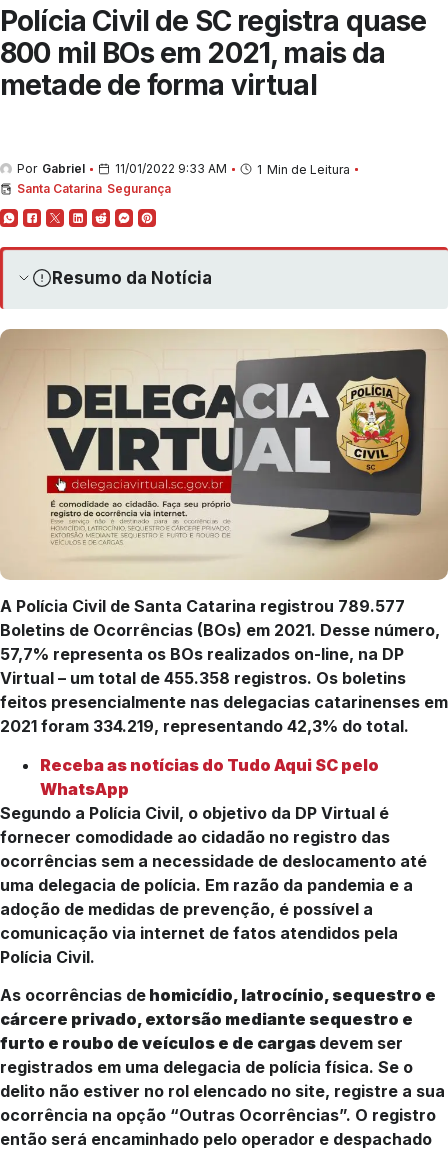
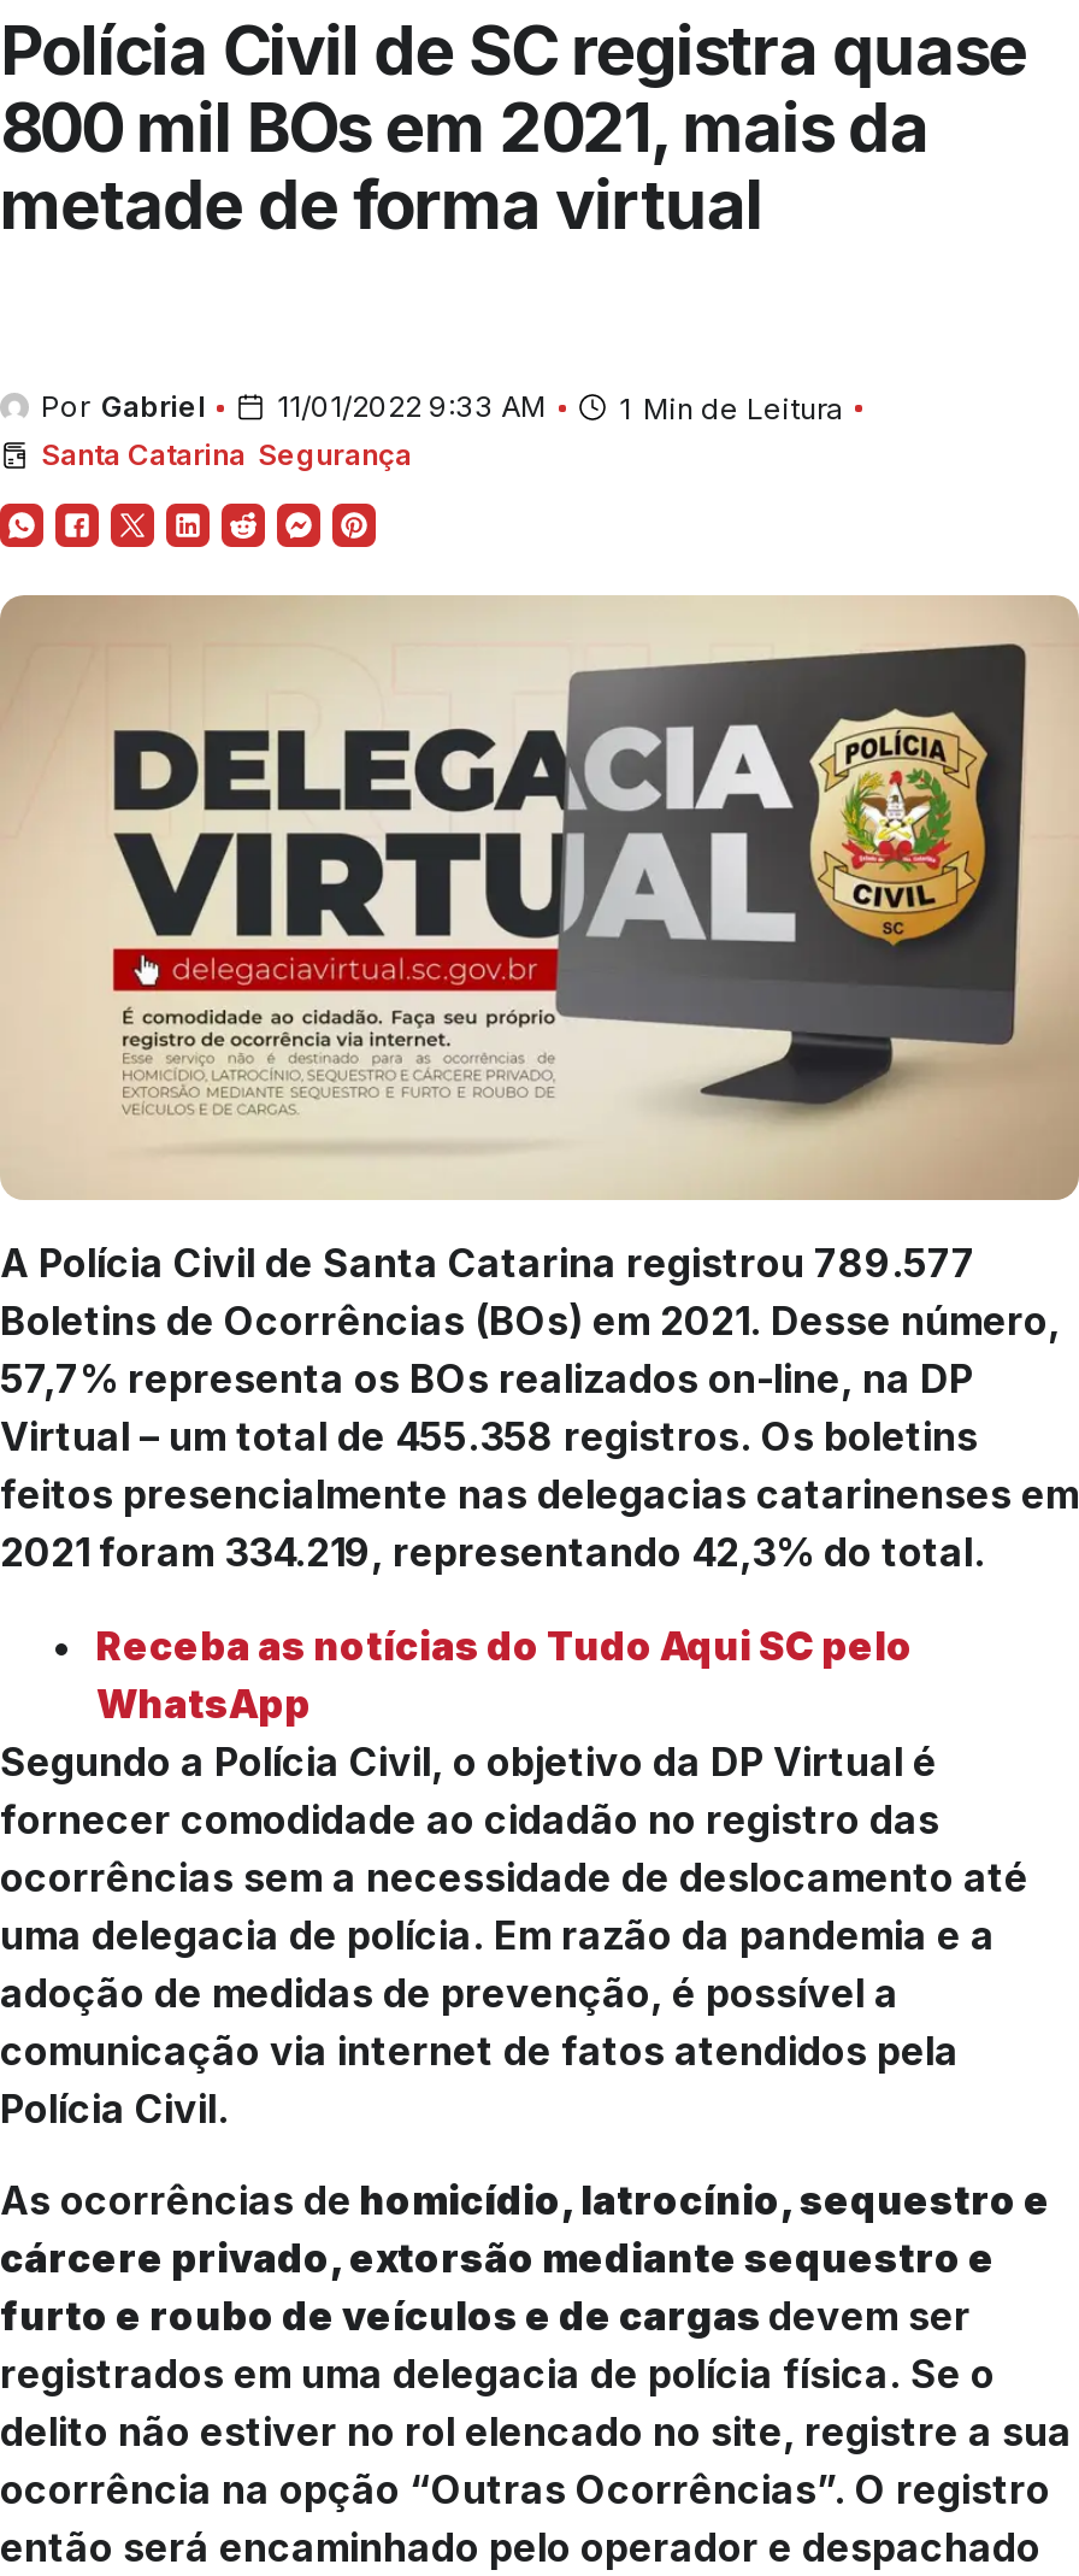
[52,268,212,288] Resumo da Notícia -> none

